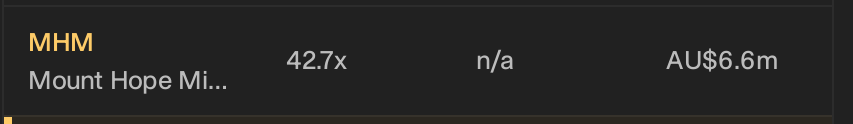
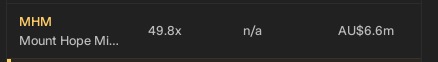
[286,45,346,75] 42.7x -> [148,23,181,38] 49.8x

